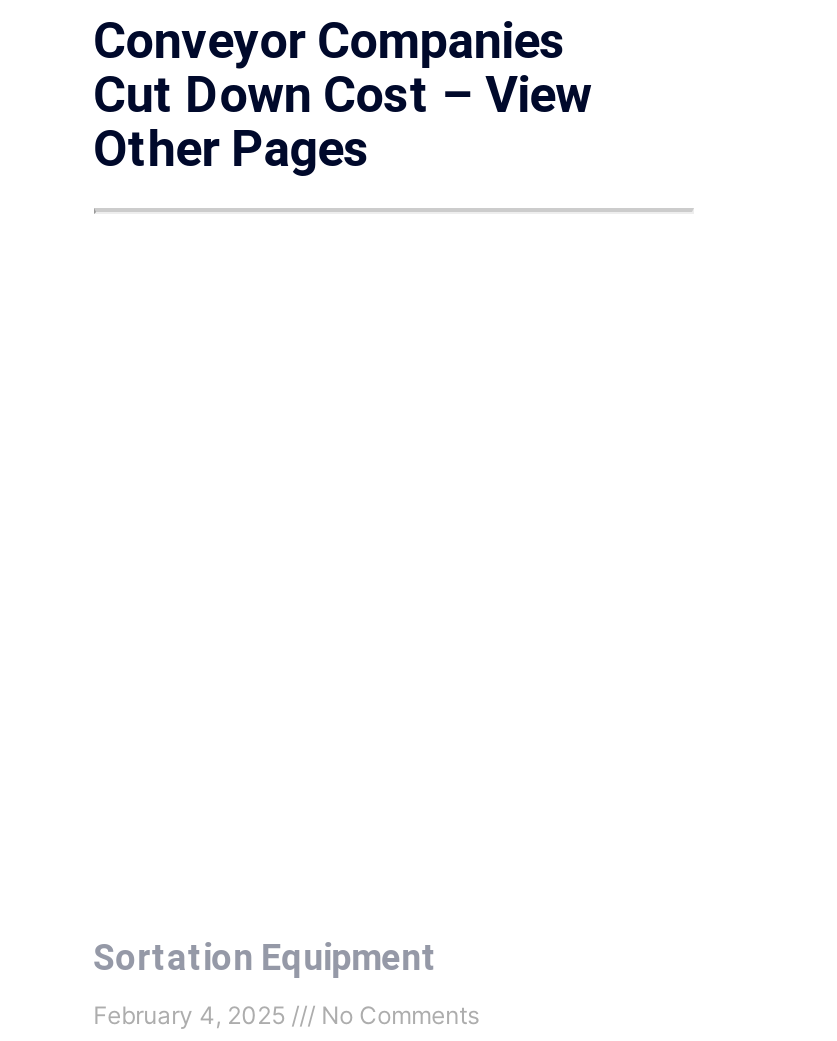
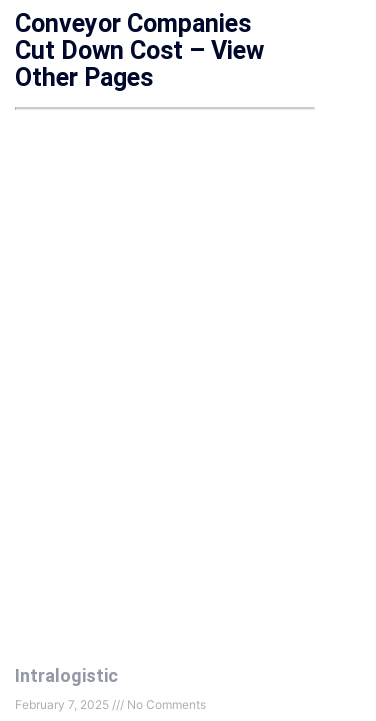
[93,936,437,978] Sortation Equipment -> [15,665,118,686] Intralogistic
[93,1000,479,1030] February 4, 2025 No Comments -> [15,697,206,712] February 7, 2025 No Comments

